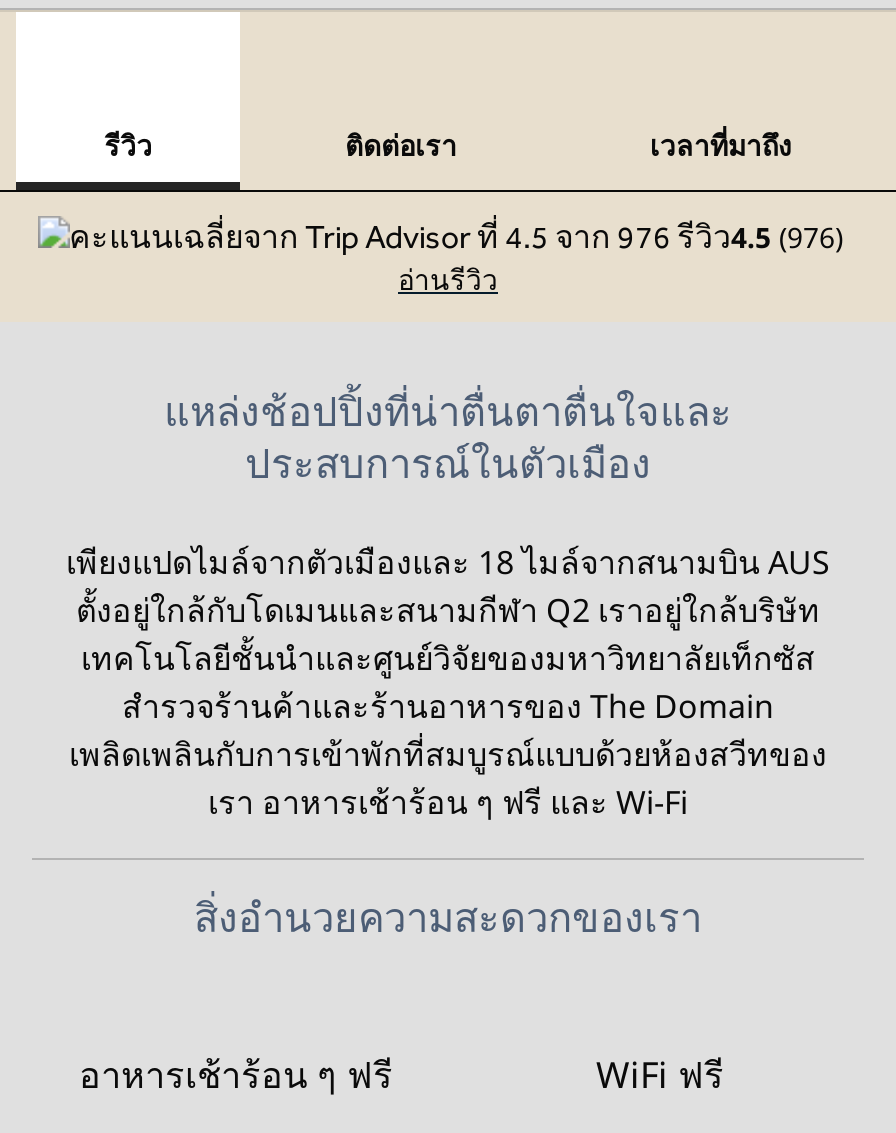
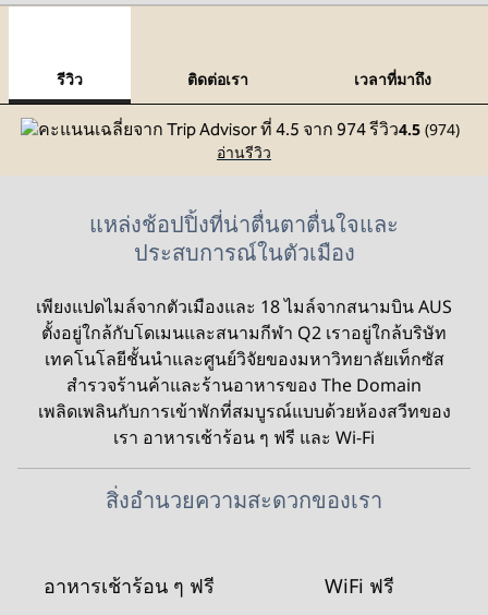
[731,218,843,256] 4.5 (976) -> [398,119,459,140] 4.5 (974)

